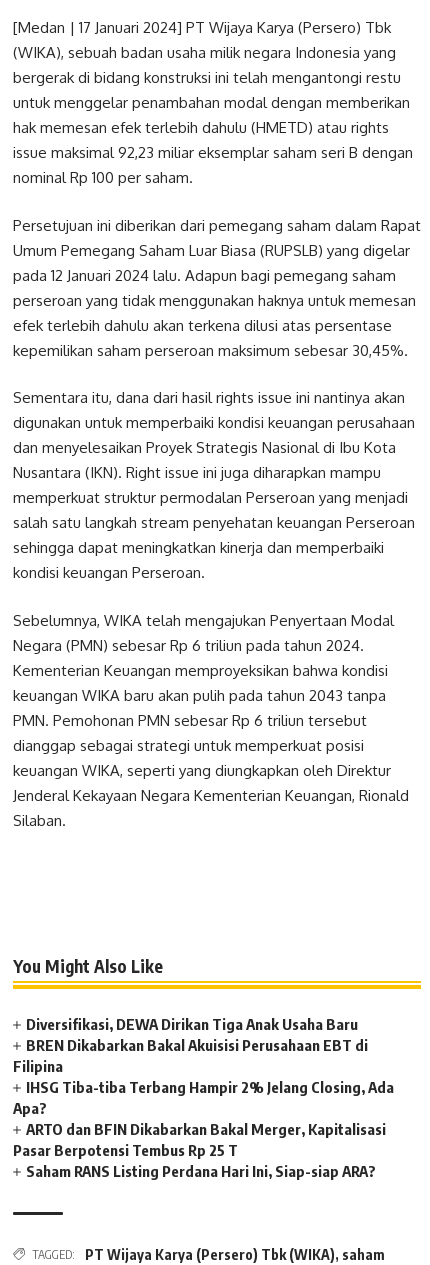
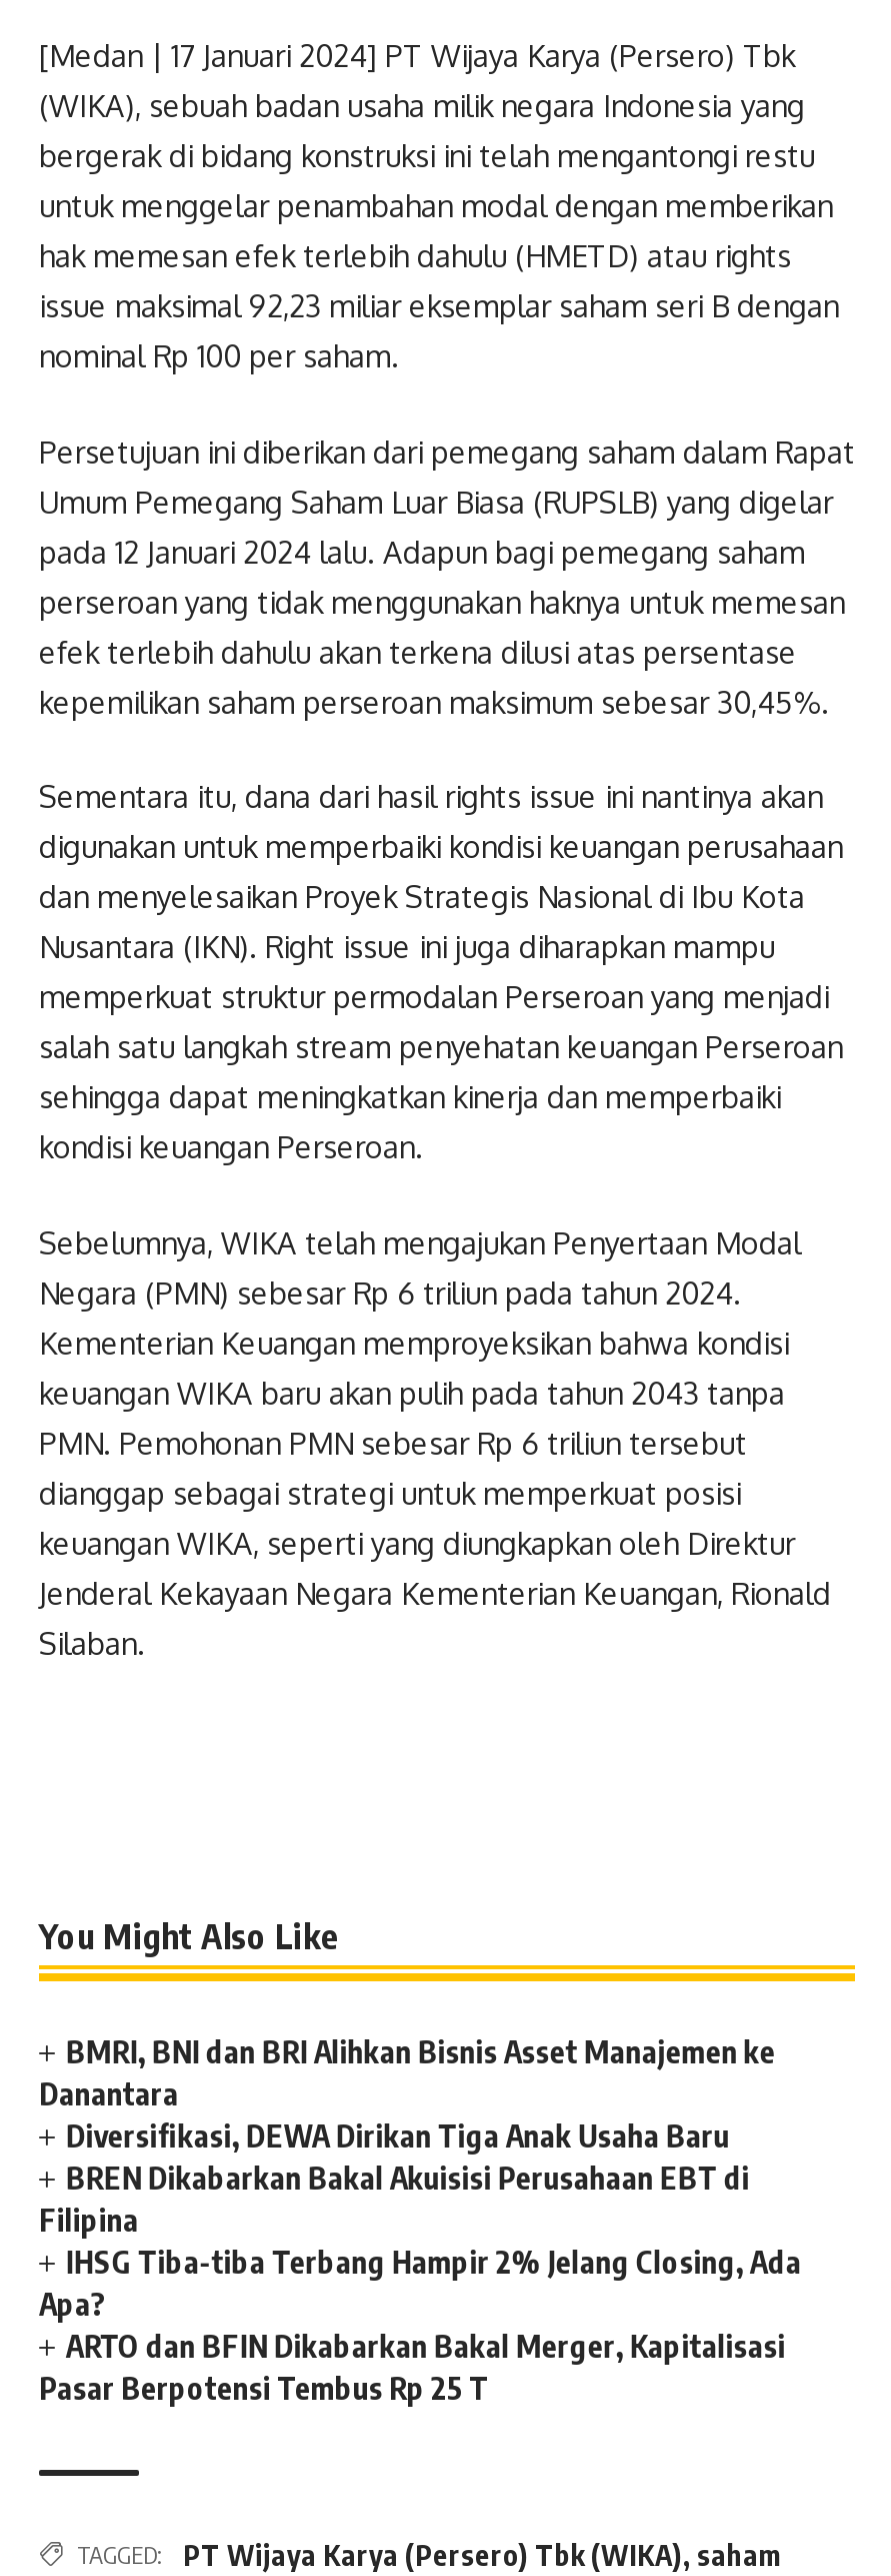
none -> [39,2032,776,2110] BMRI, BNI dan BRI Alihkan Bisnis Asset Manajemen ke | Danantara
moved [13,1014,394,1158] -> [39,2116,802,2405]: Diversifikasi, DEWA Dirikan Tiga Anak Usaha Baru | BREN Dikabarkan Bakal Akuisisi Perusahaan EBT di | Filipina | IHSG Tiba-tiba Terbang Hampir 2% Jelang Closing, Ada | Apa? | ARTO dan BFIN Dikabarkan Bakal Merger, Kapitalisasi | Pasar Berpotensi Tembus Rp 25 T
[26,1161,376,1179] Saham RANS Listing Perdana Hari Ini, Siap-siap ARA? -> none

